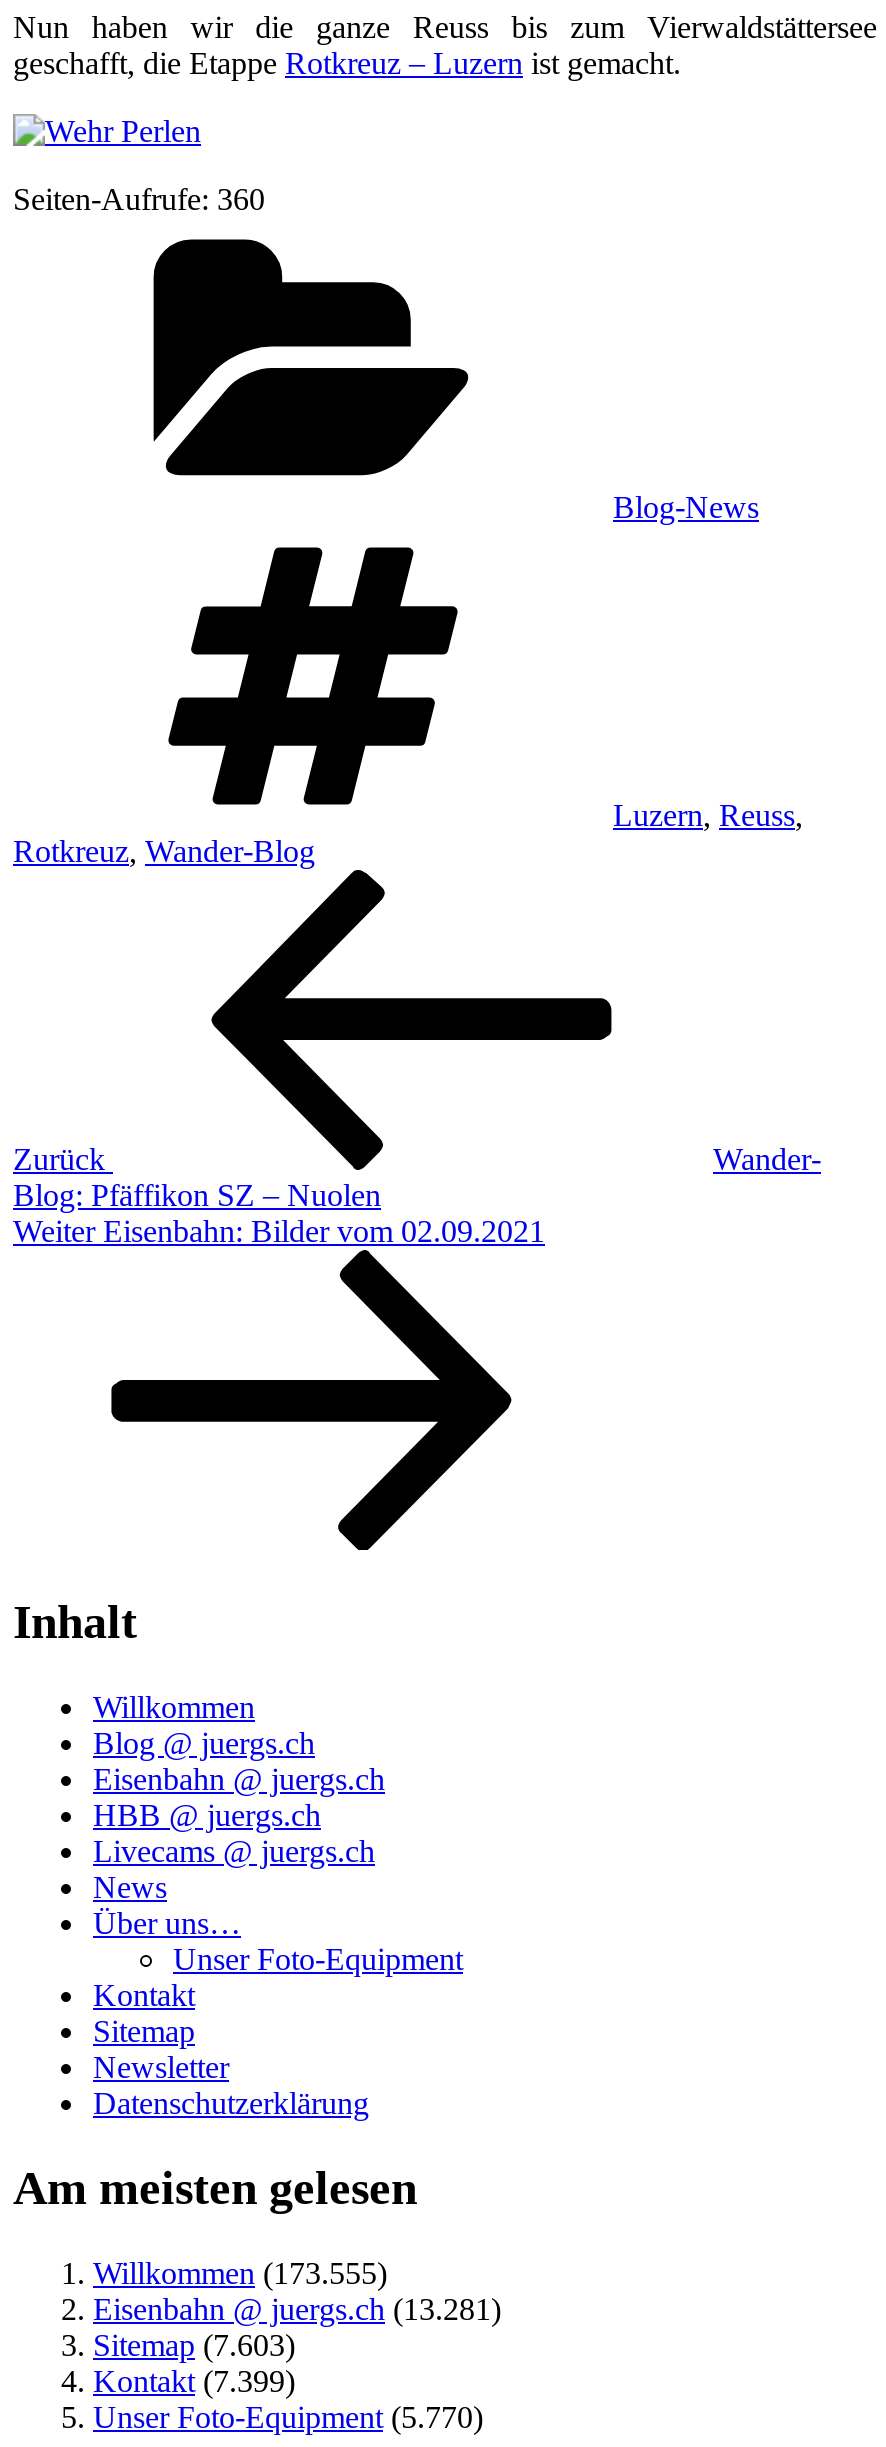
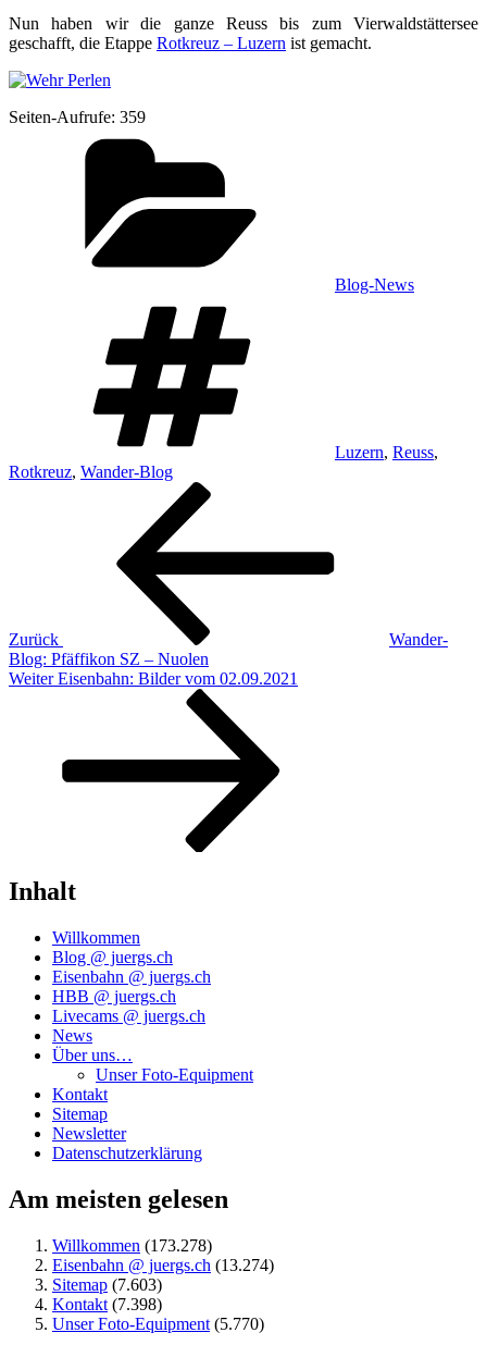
[13,181,265,215] Seiten-Aufrufe: 360 -> [9,107,146,126] Seiten-Aufrufe: 359
[93,2256,387,2290] Willkommen (173.555) -> [52,1236,212,1255] Willkommen (173.278)
[93,2292,501,2326] Eisenbahn @ juergs.ch (13.281) -> [52,1256,274,1274] Eisenbahn @ juergs.ch (13.274)
[93,2364,295,2398] Kontakt (7.399) -> [52,1295,162,1314] Kontakt (7.398)

